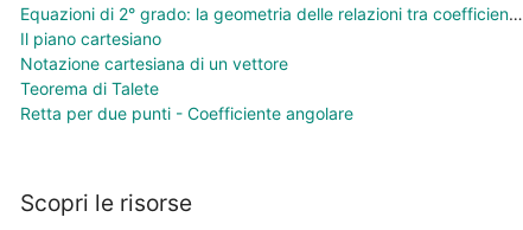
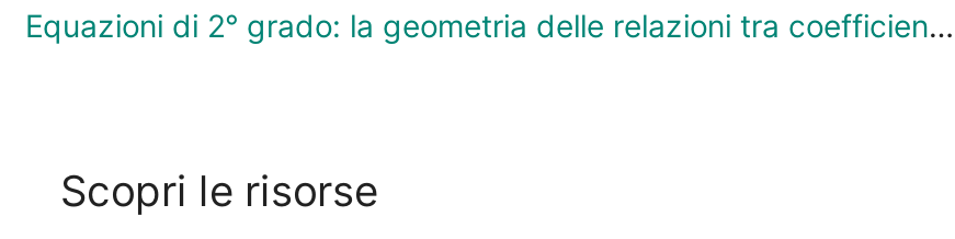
[20,28,353,123] Il piano cartesiano | Notazione cartesiana di un vettore | Teorema di Talete | Retta per due punti - Coefficiente angolare -> none

